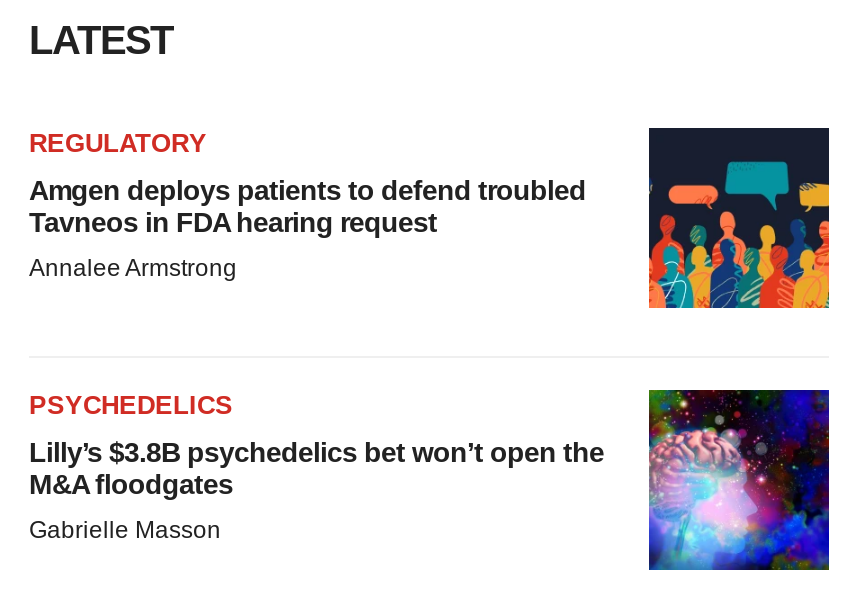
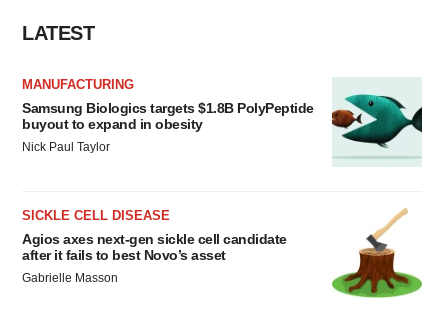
[29,128,207,158] REGULATORY -> [22,77,134,92] MANUFACTURING
[29,126,831,310] [image] | Amgen deploys patients to defend troubled | Tavneos in FDA hearing request -> [22,77,423,167] [image] | Samsung Biologics targets $1.8B PolyPeptide | buyout to expand in obesity
[29,254,237,282] Annalee Armstrong -> [22,140,110,154] Nick Paul Taylor
[29,390,233,420] PSYCHEDELICS -> [22,208,170,223] SICKLE CELL DISEASE
[647,388,831,572] [image] -> [331,208,423,298] [image]
[29,436,604,500] Lilly’s $3.8B psychedelics bet won’t open the | M&A floodgates -> [22,231,286,263] Agios axes next-gen sickle cell candidate | after it fails to best Novo’s asset

